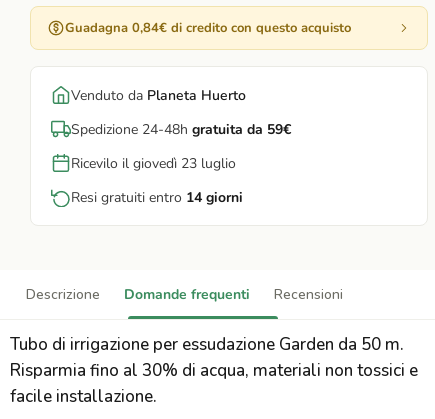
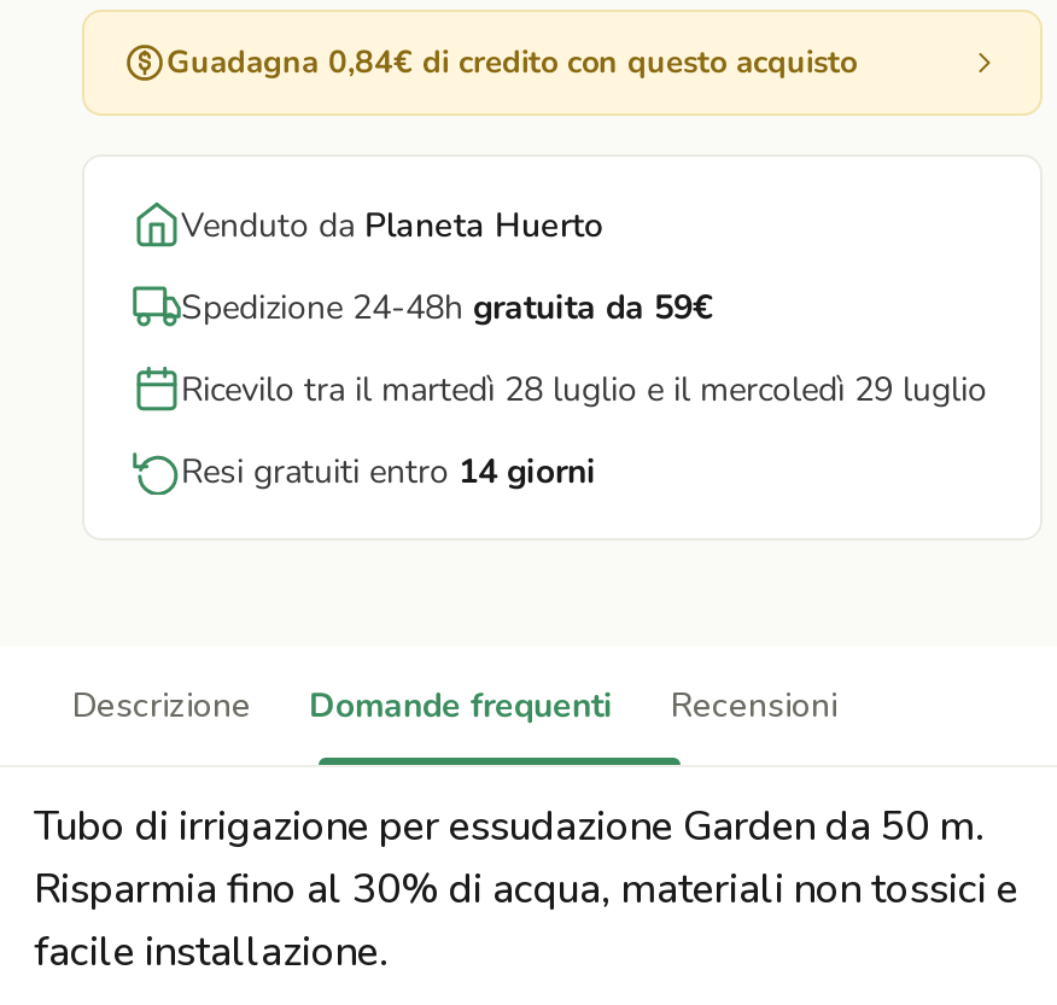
[71,154,236,173] Ricevilo il giovedì 23 luglio -> [181,366,987,412] Ricevilo tra il martedì 28 luglio e il mercoledì 29 luglio

